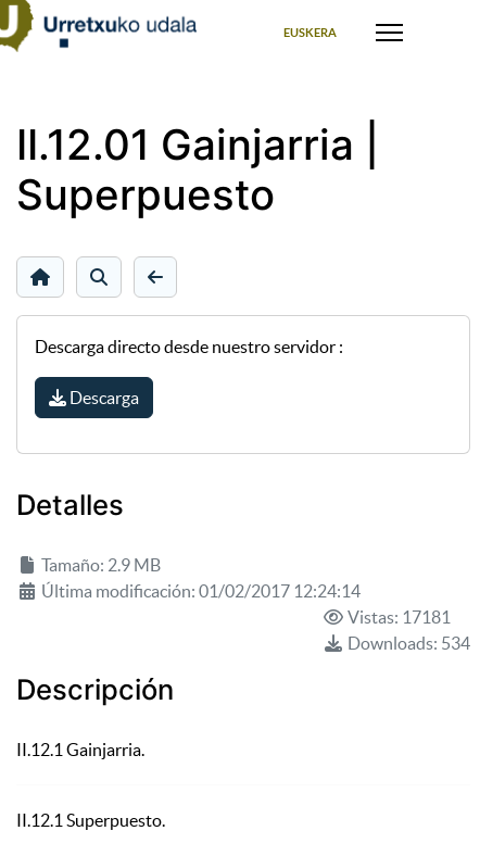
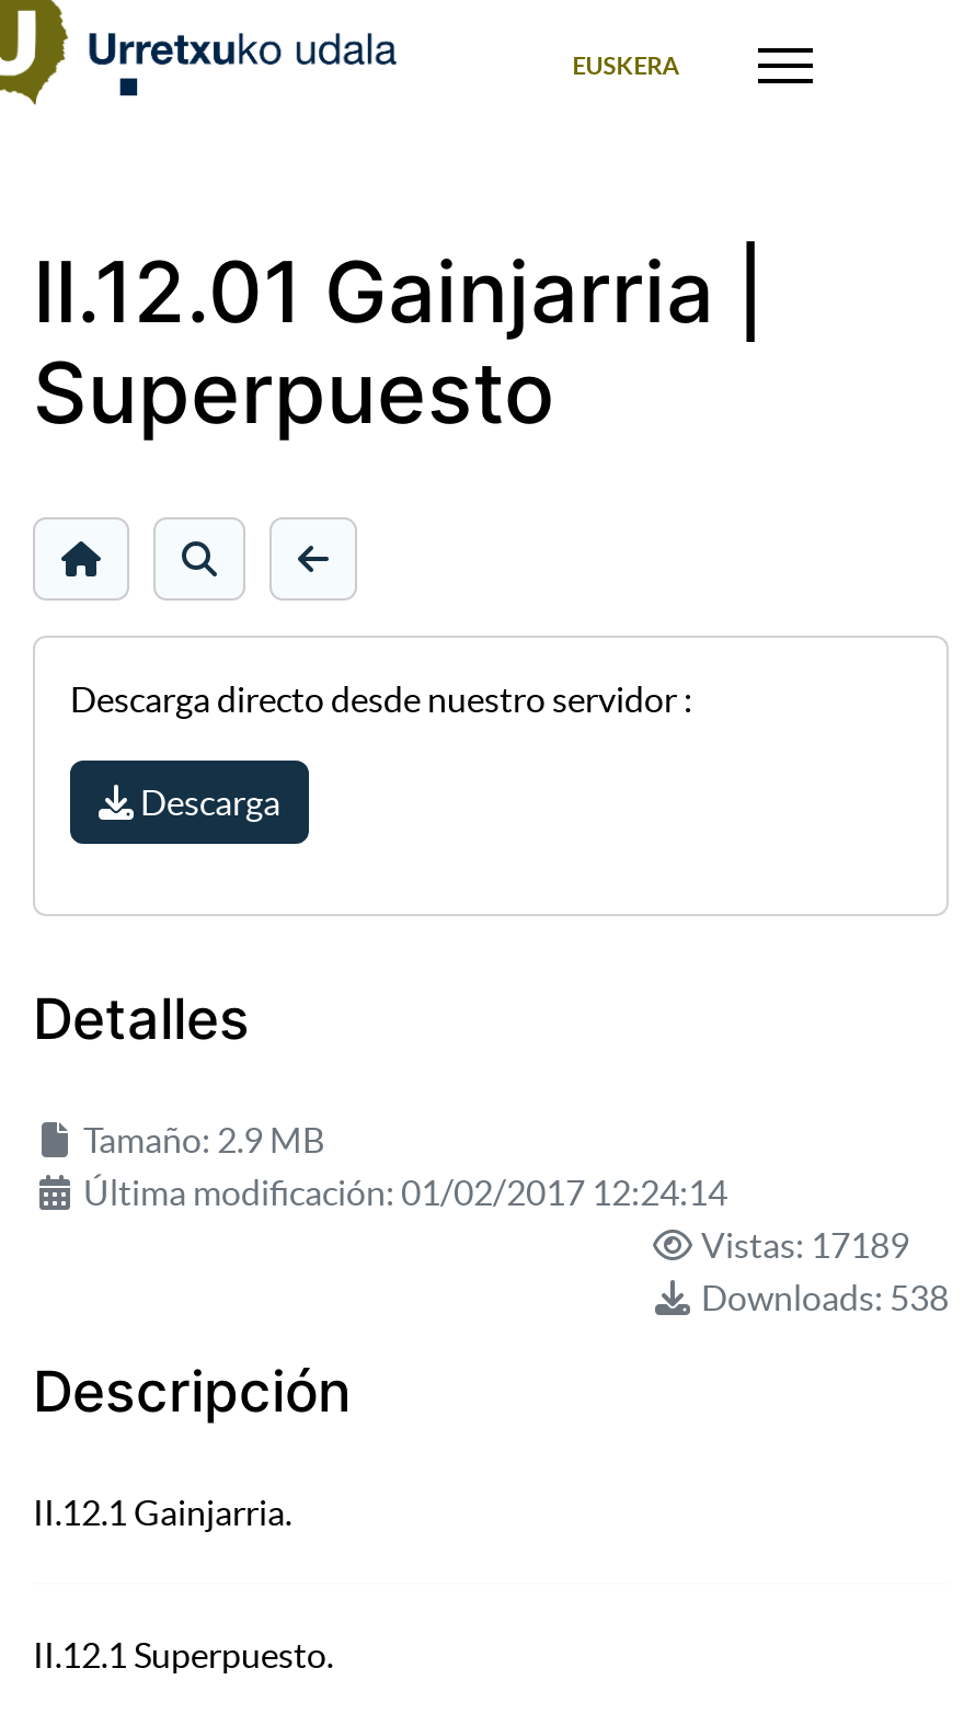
[344,607,451,627] Vistas: 17181 -> [695,1225,909,1265] Vistas: 17189
[344,633,470,653] Downloads: 534 -> [695,1278,949,1317] Downloads: 538

